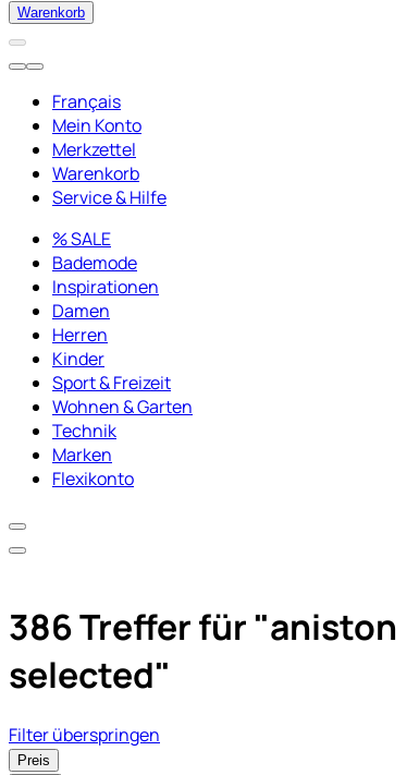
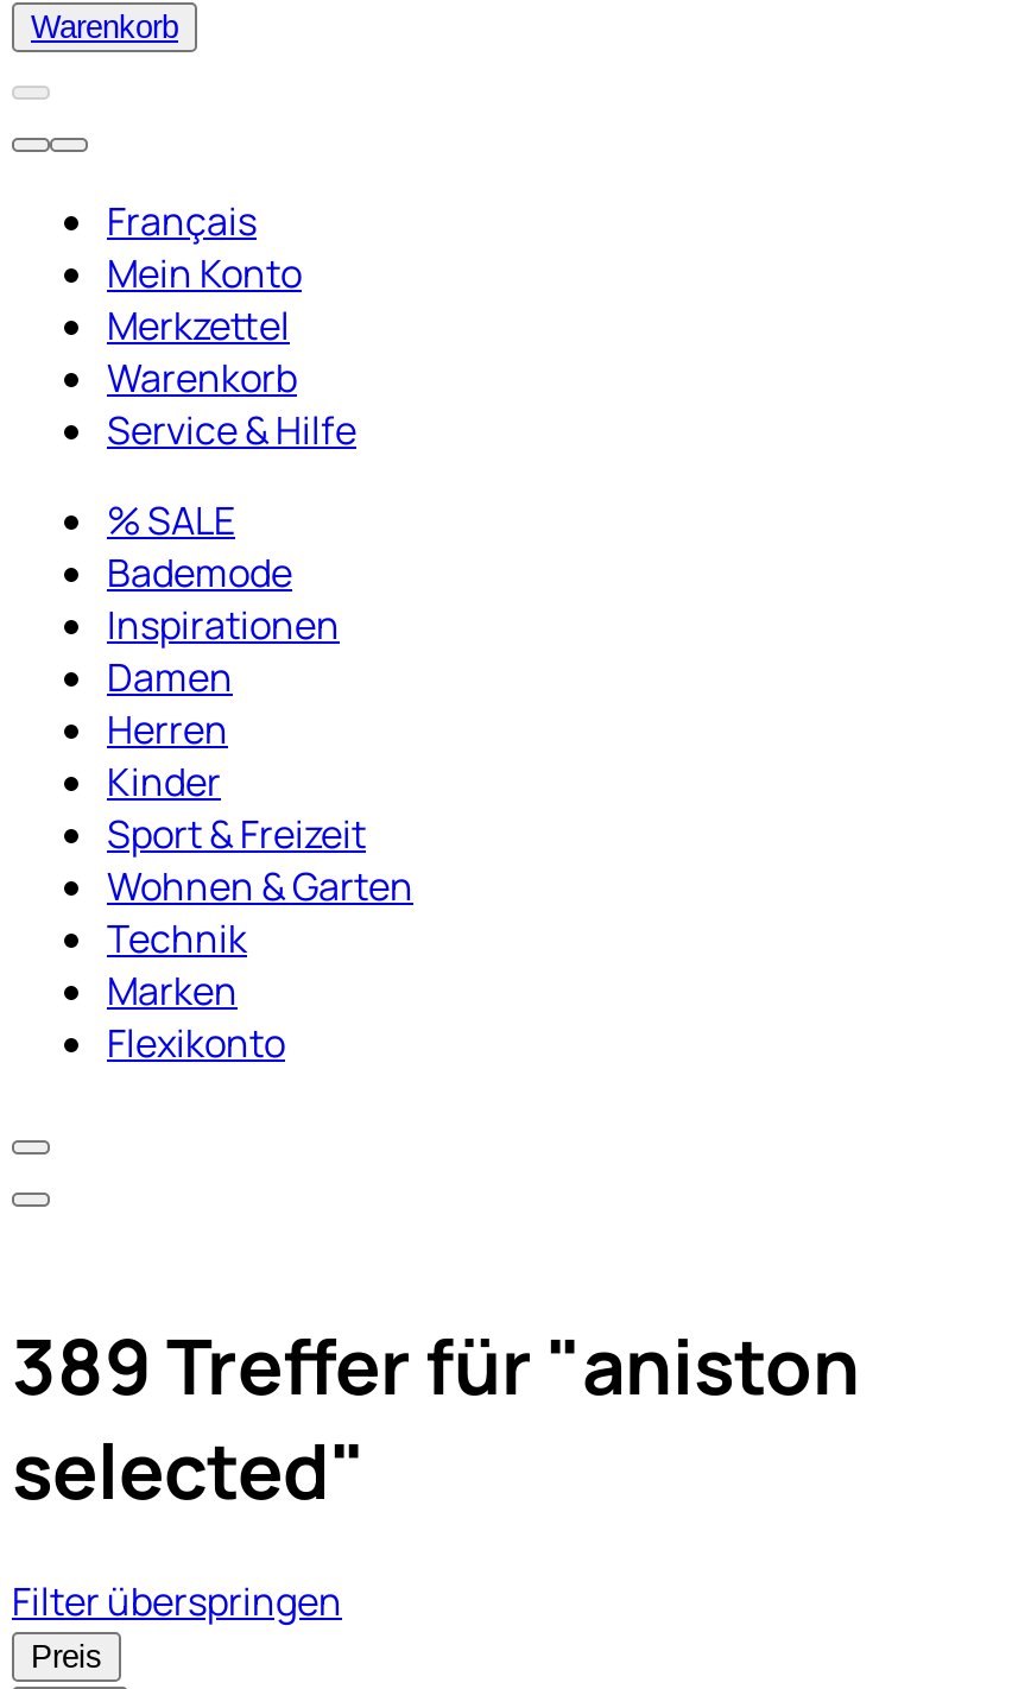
[9,603,397,651] 386 Treffer für "aniston -> [12,1315,860,1419] 389 Treffer für "aniston

